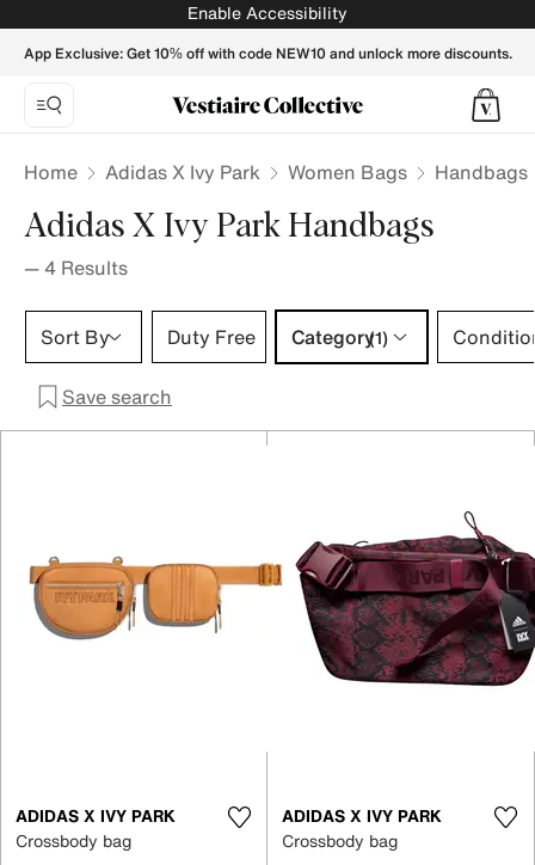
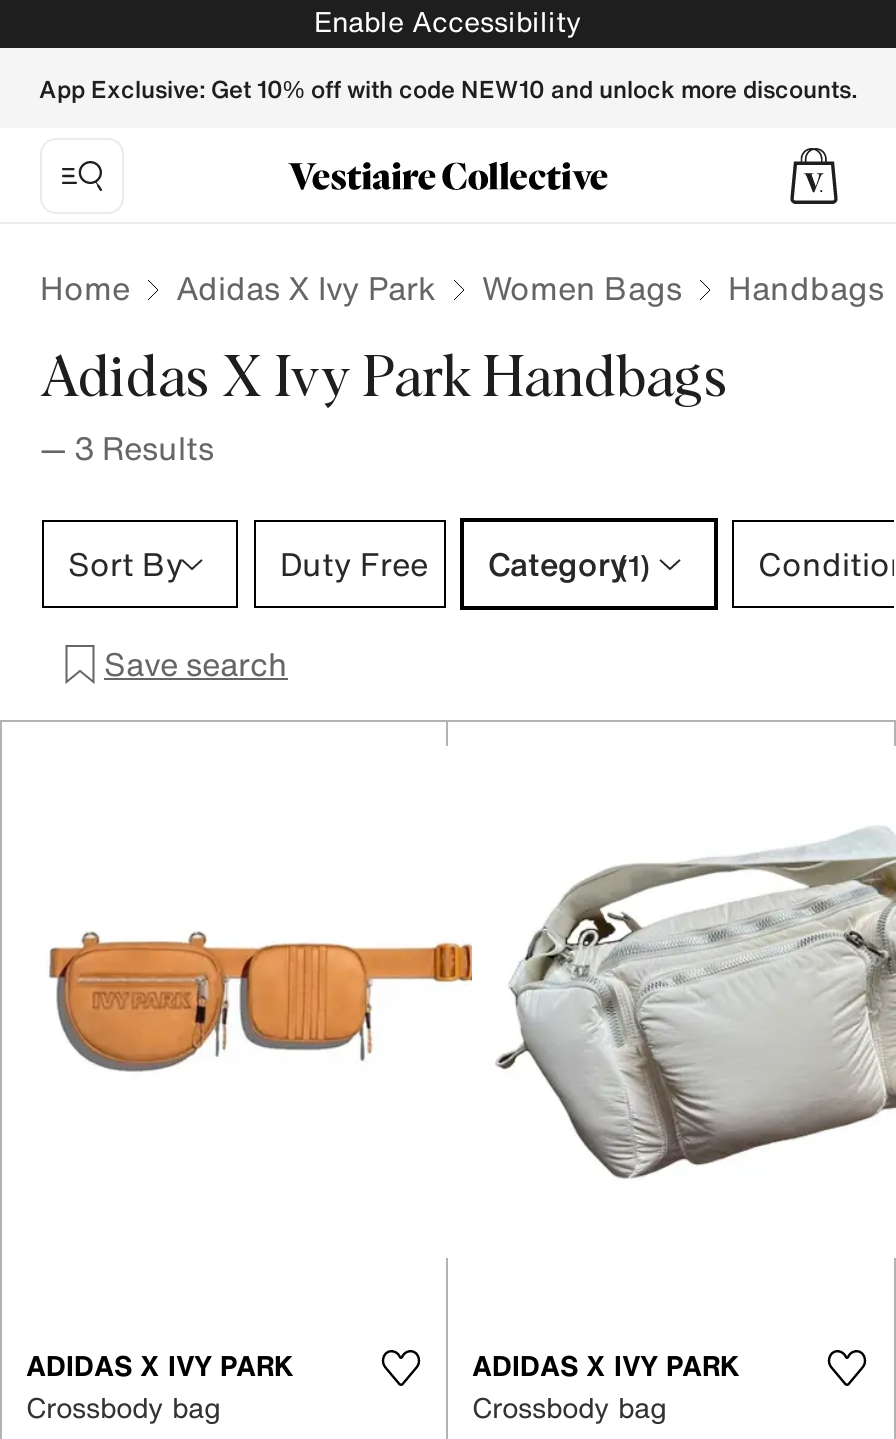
[24,253,128,282] — 4 Results -> [40,424,214,472] — 3 Results
[295,496,531,704] [image] -> [496,828,890,1180] [image]

